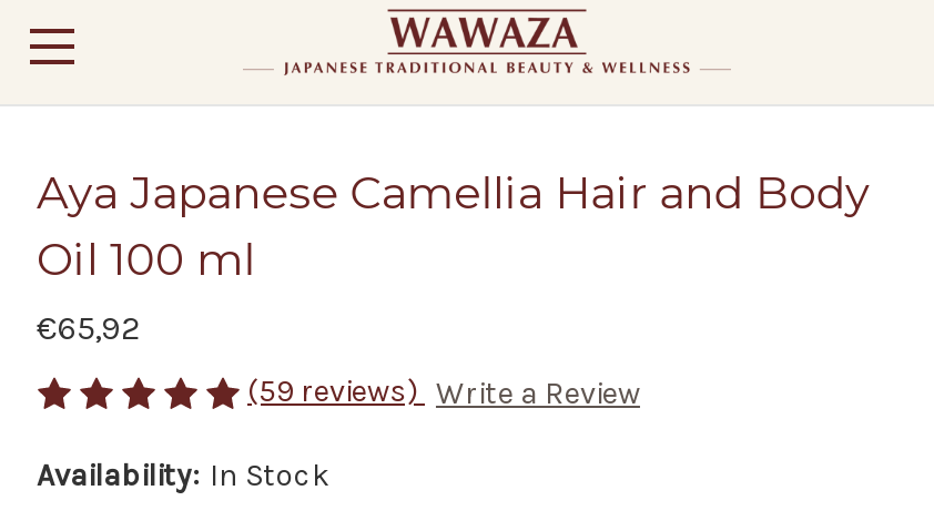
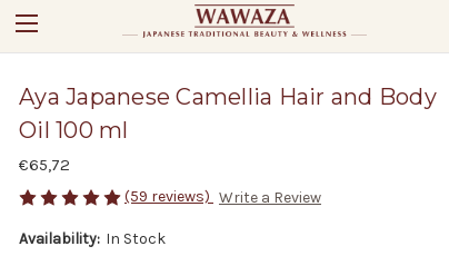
[37,308,141,348] €65,92 -> [19,155,70,175] €65,72

